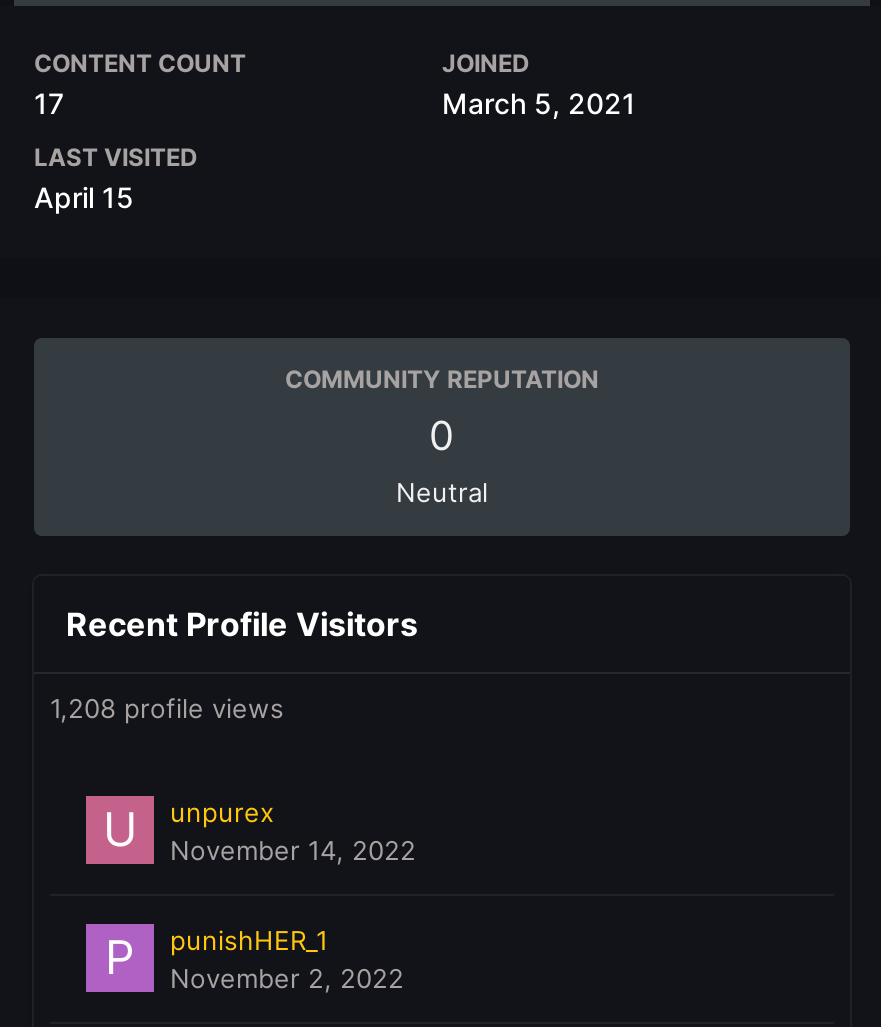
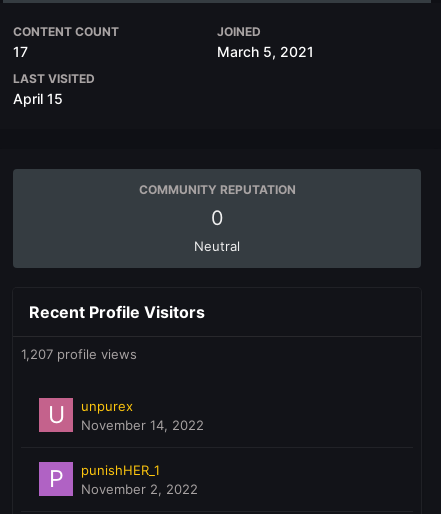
[50,692,284,724] 1,208 profile views -> [21,346,137,362] 1,207 profile views

